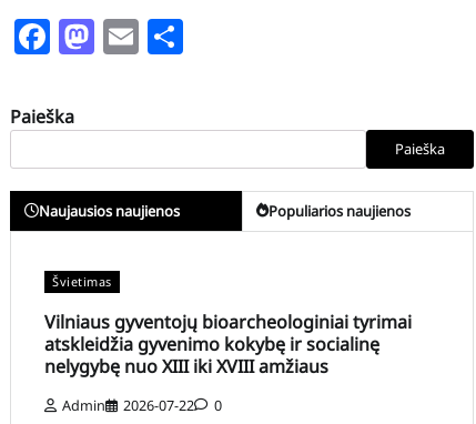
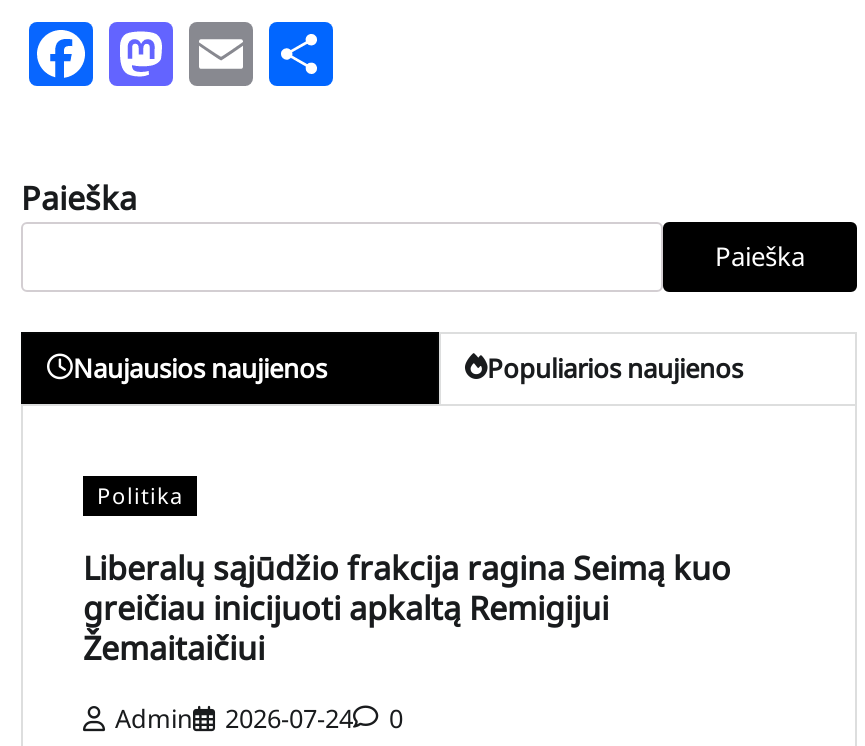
[52,273,112,289] Švietimas -> [97,480,183,510] Politika
[44,310,412,378] Vilniaus gyventojų bioarcheologiniai tyrimai | atskleidžia gyvenimo kokybę ir socialinę | nelygybę nuo XIII iki XVIII amžiaus -> [83,546,731,670] Liberalų sąjūdžio frakcija ragina Seimą kuo | greičiau inicijuoti apkaltą Remigijui | Žemaitaičiui
[62,395,222,415] Admin 2026-07-22 0 -> [115,700,403,736] Admin 2026-07-24 0

